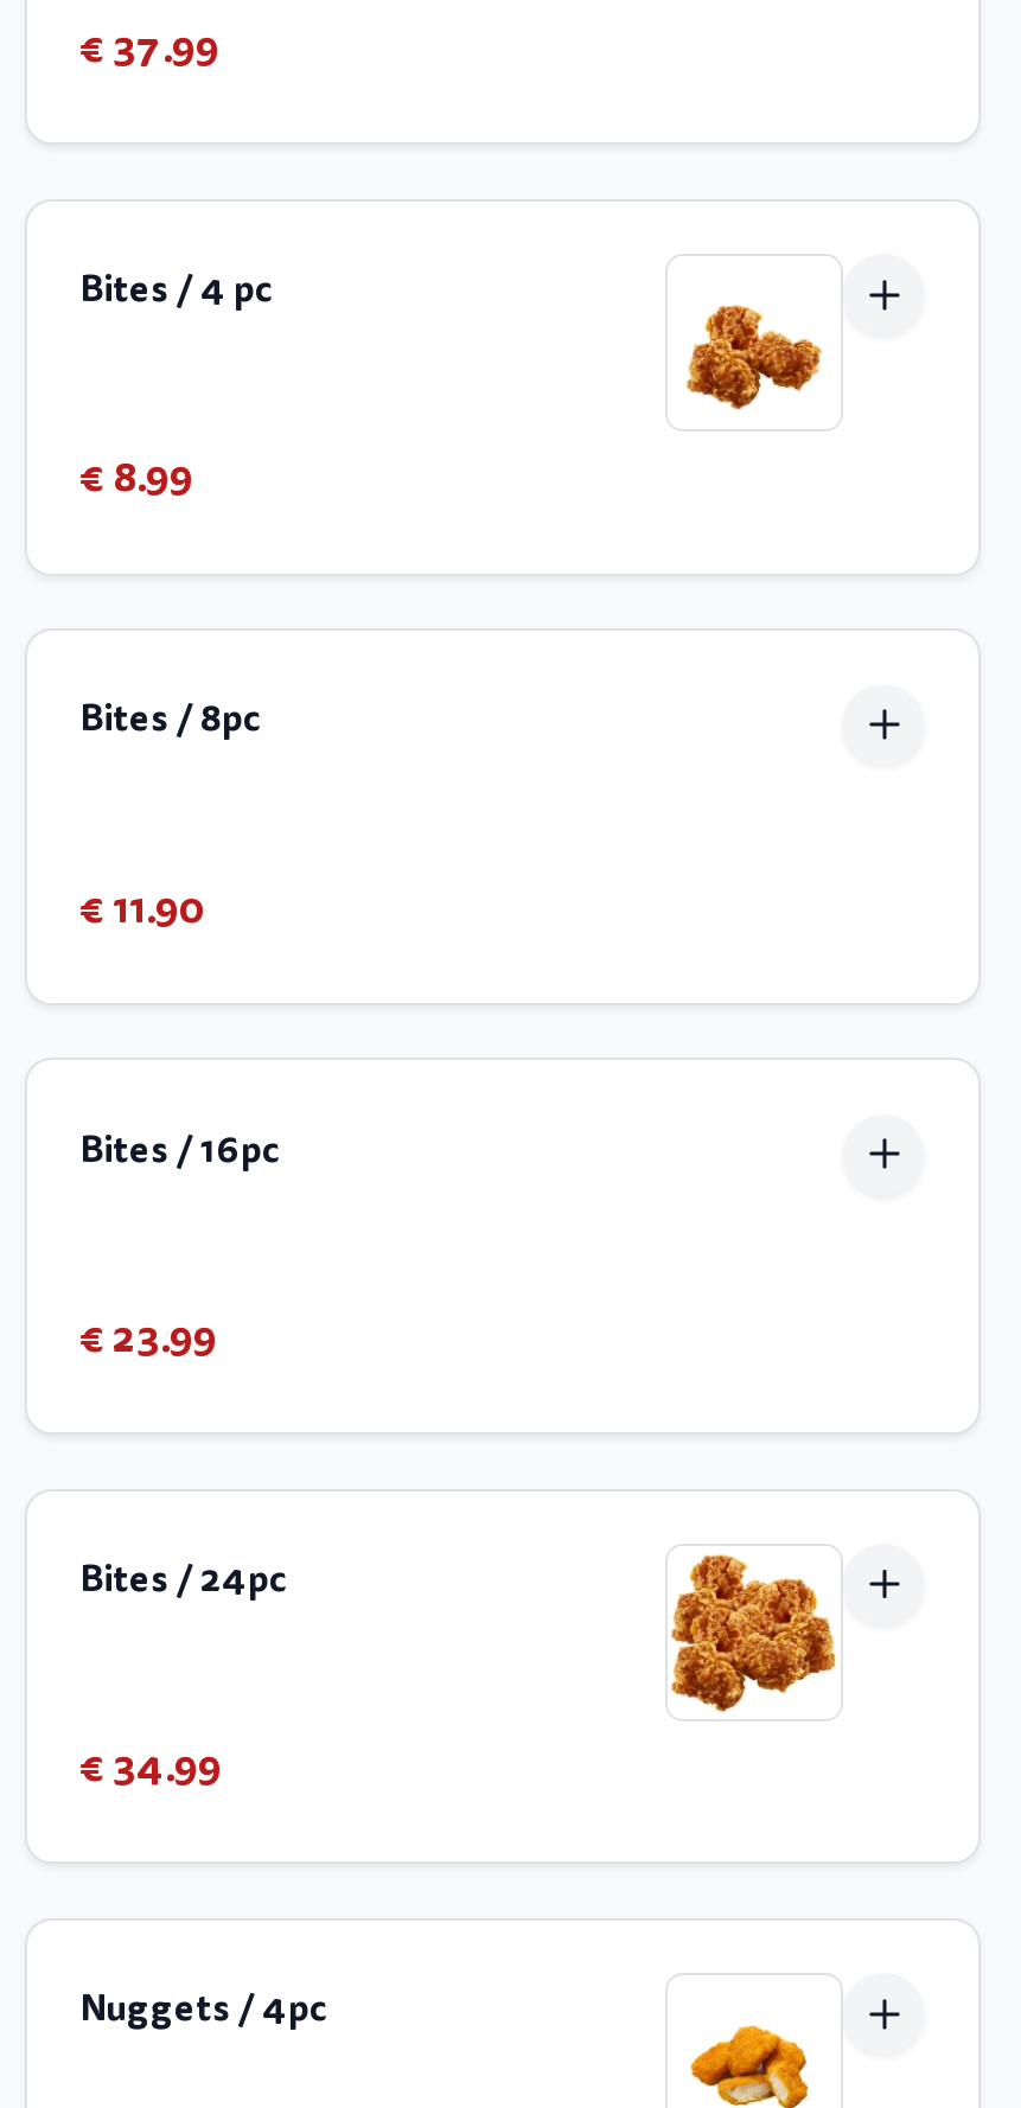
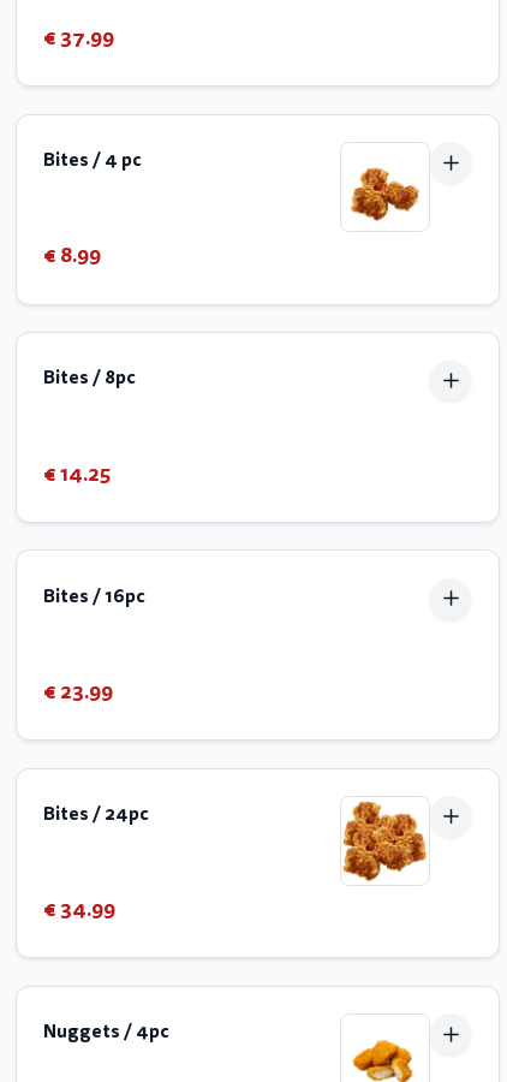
[79,879,205,938] € 11.90 -> [43,459,111,489] € 14.25

